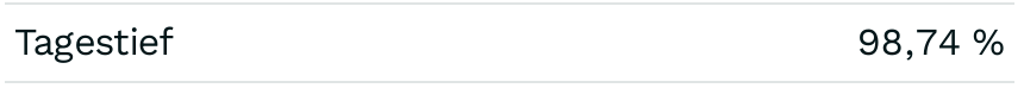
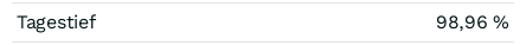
[858,19,1005,64] 98,74 % -> [436,11,509,33] 98,96 %

